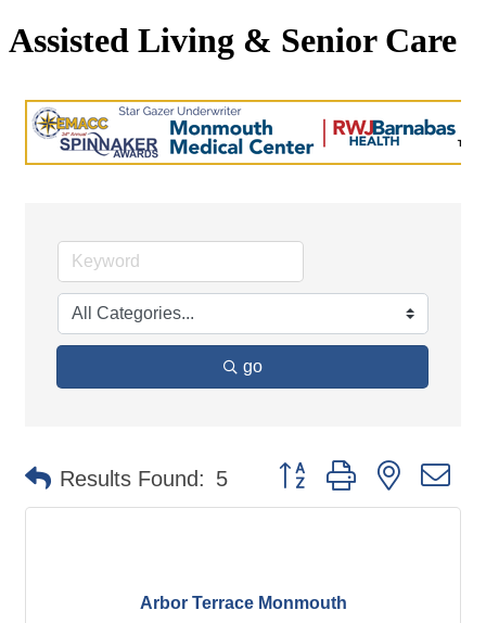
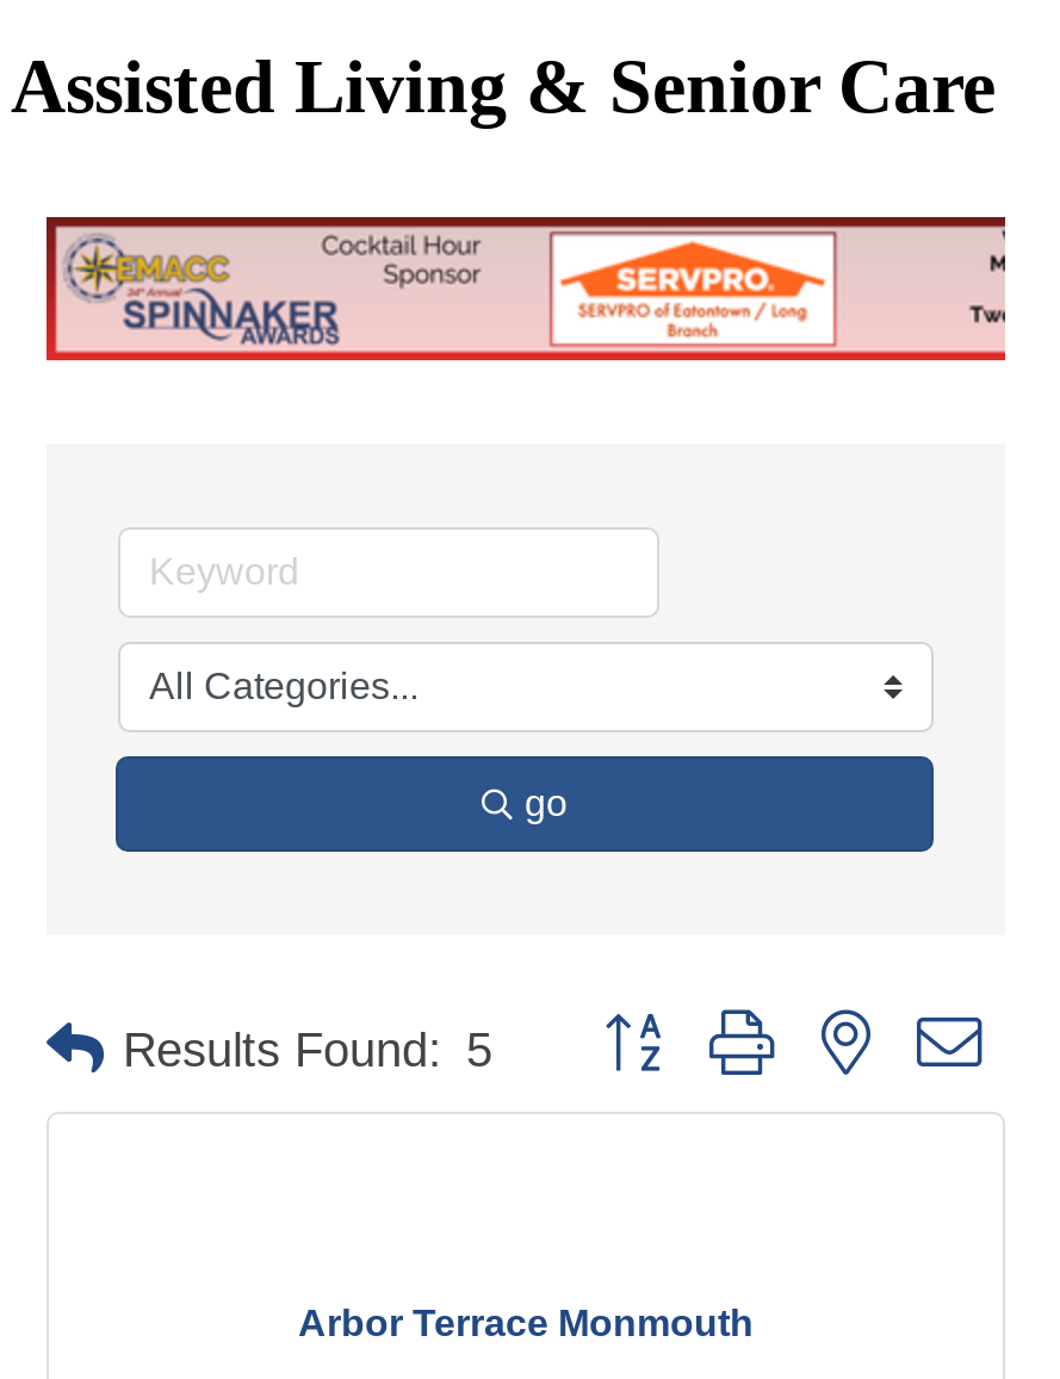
[24,99,462,166] [image] -> [44,215,1008,363] [image]

